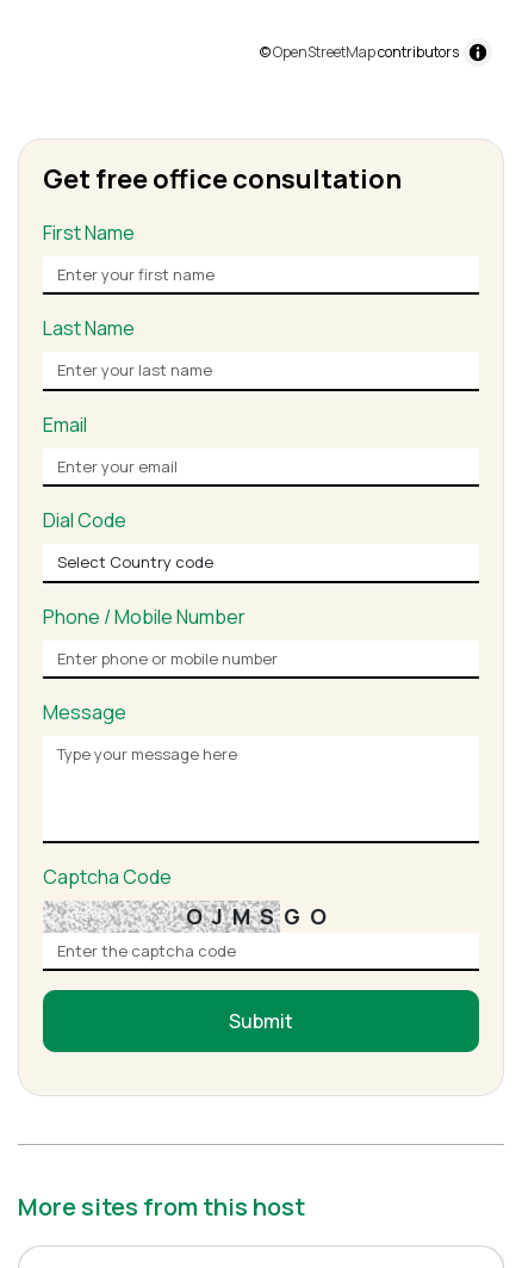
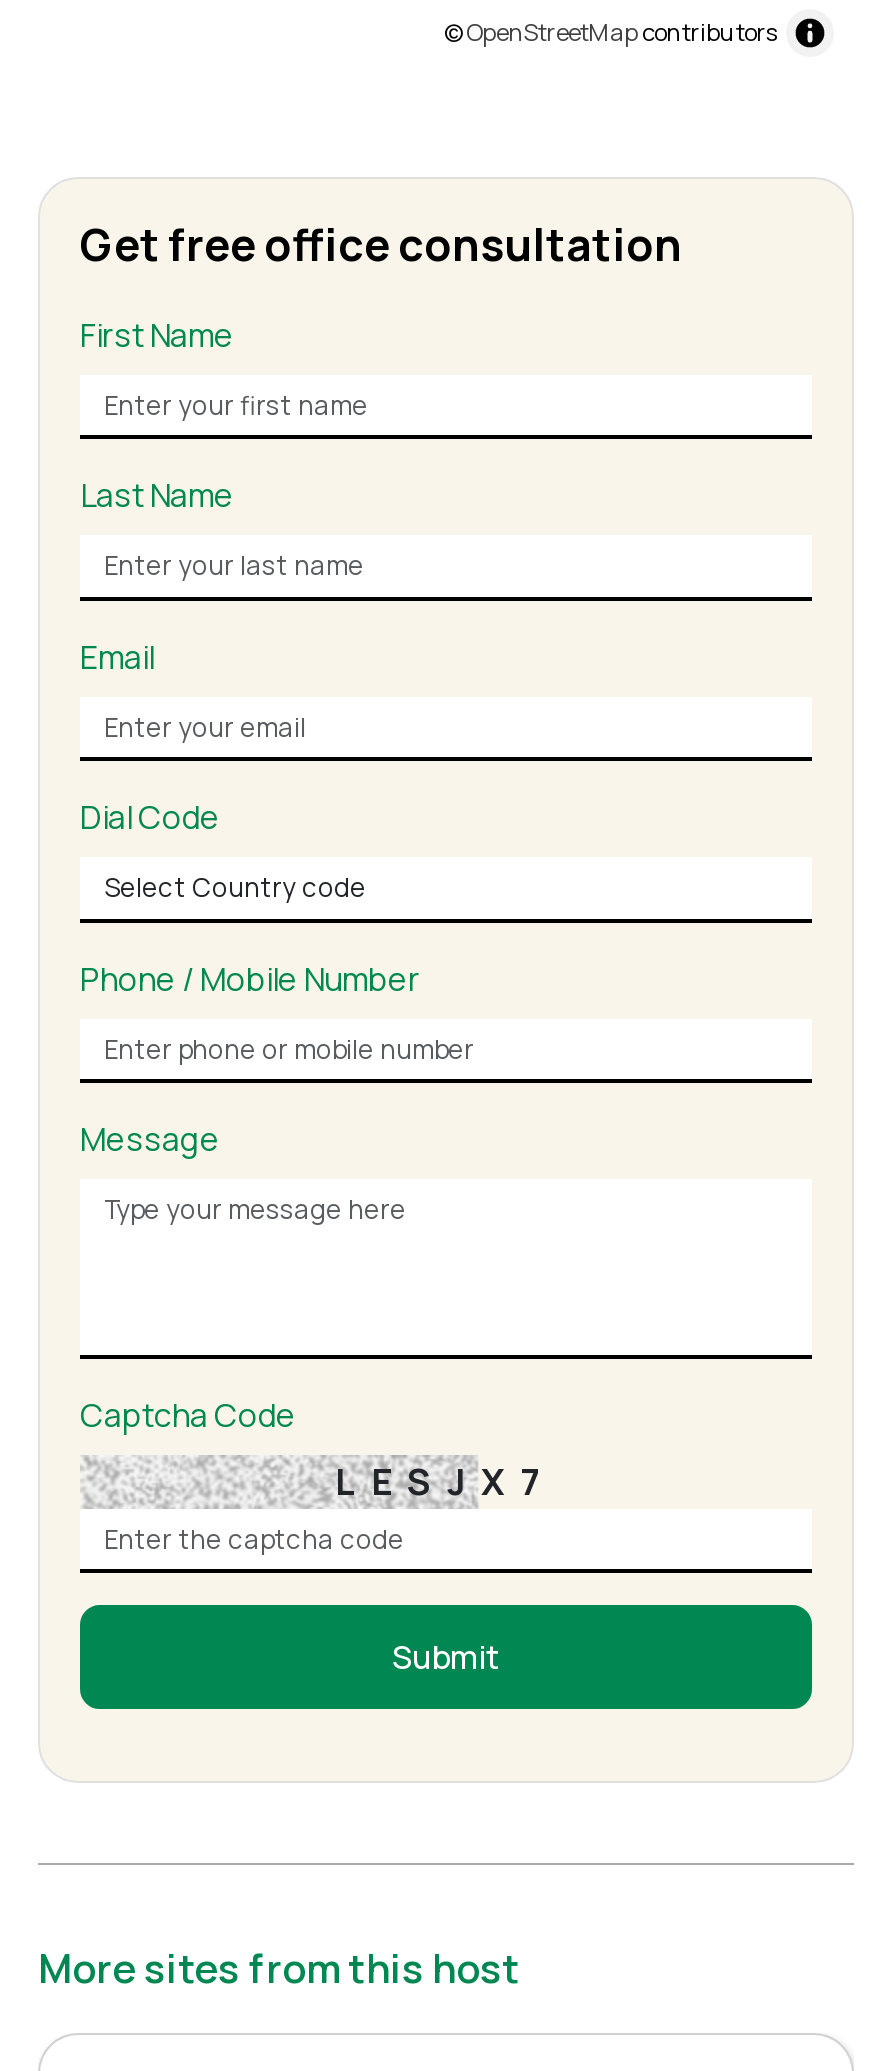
[186,901,336,930] OJMSGO -> [335,1456,557,1504] LESJX7

